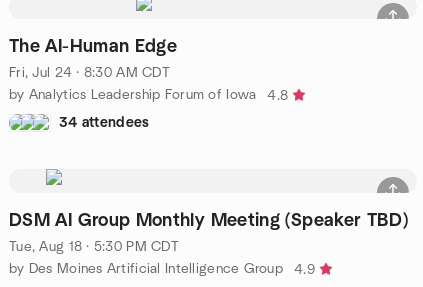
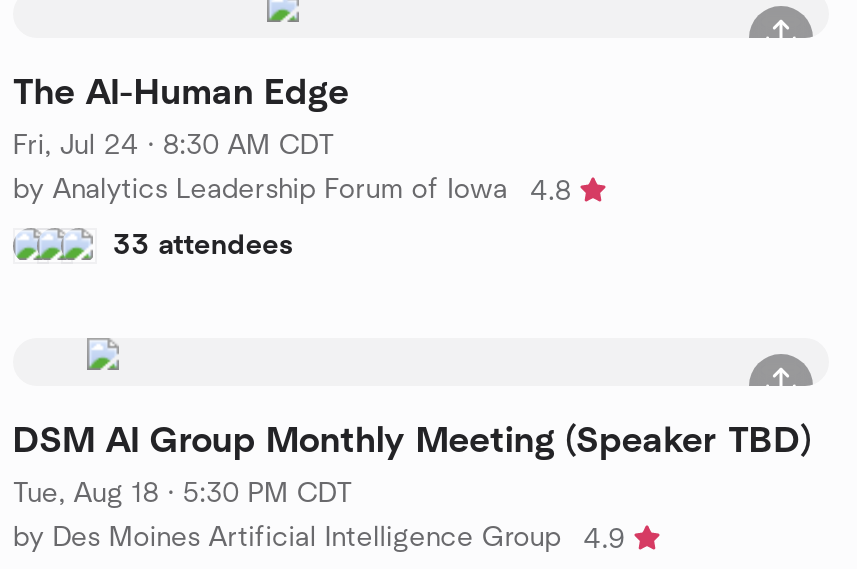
[59,115,149,129] 34 attendees -> [113,231,294,259] 33 attendees

